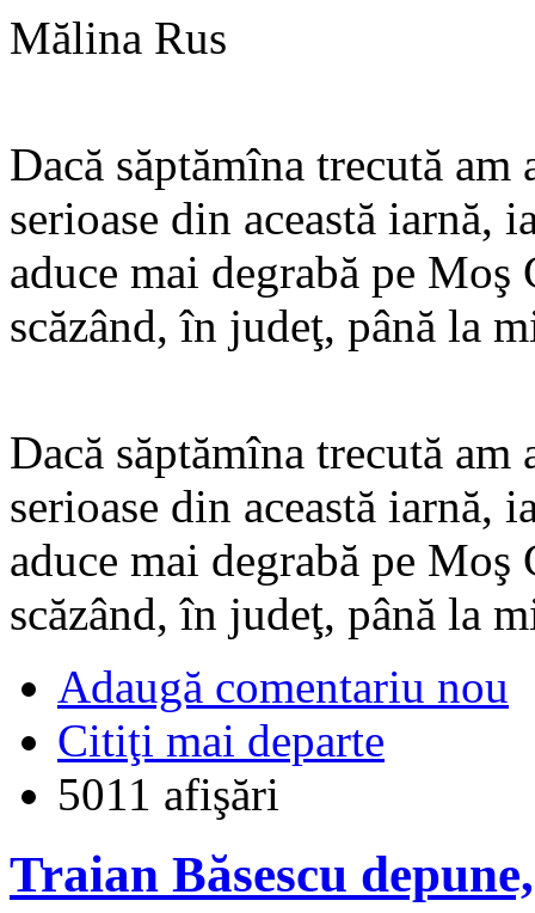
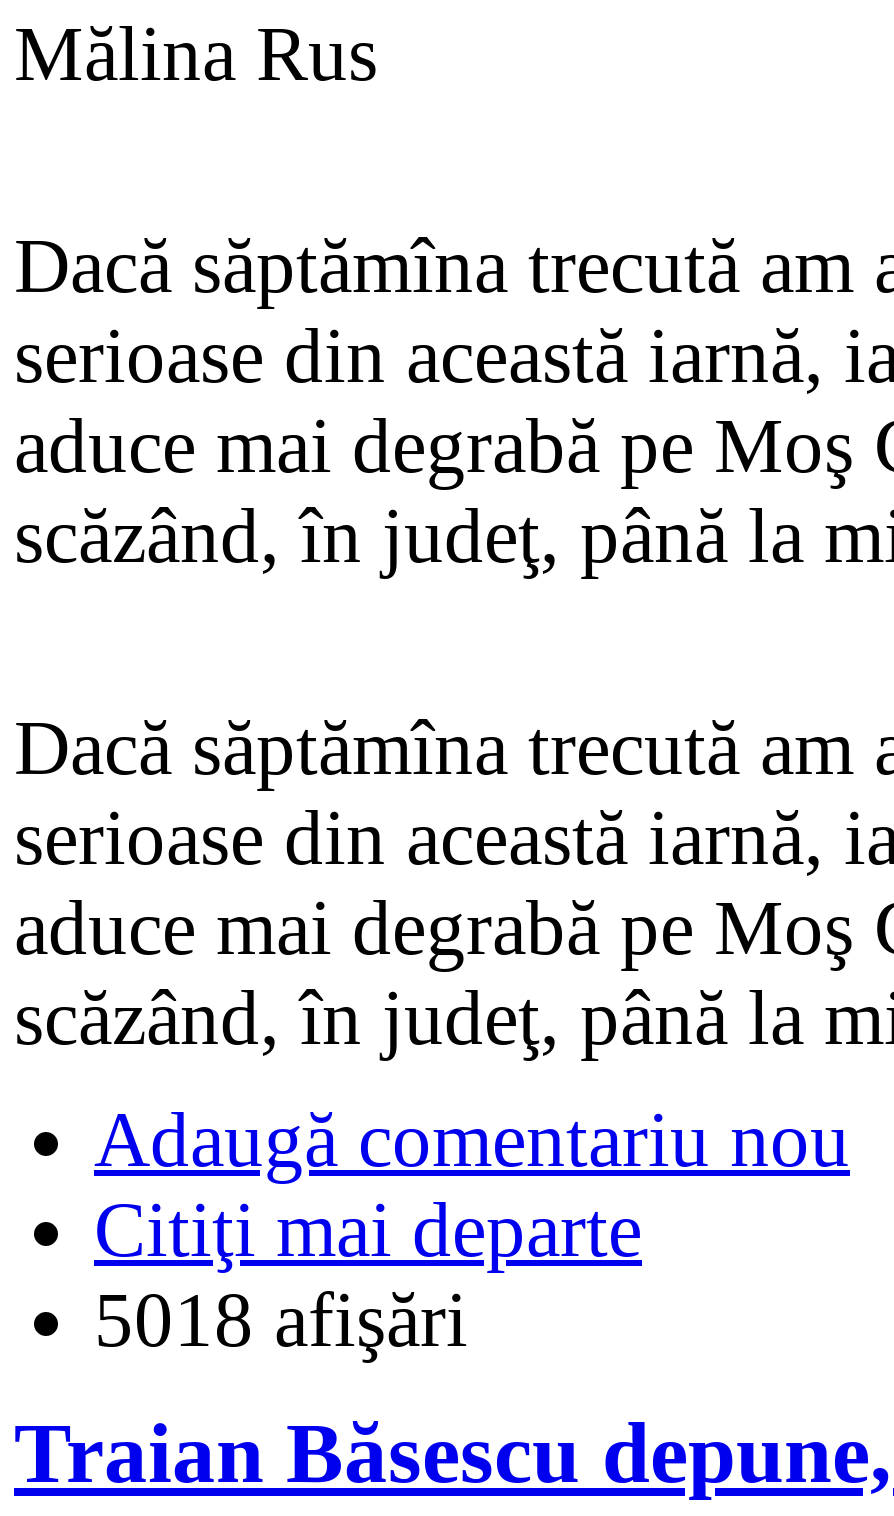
[57,769,279,820] 5011 afişări -> [94,1277,468,1363] 5018 afişări

